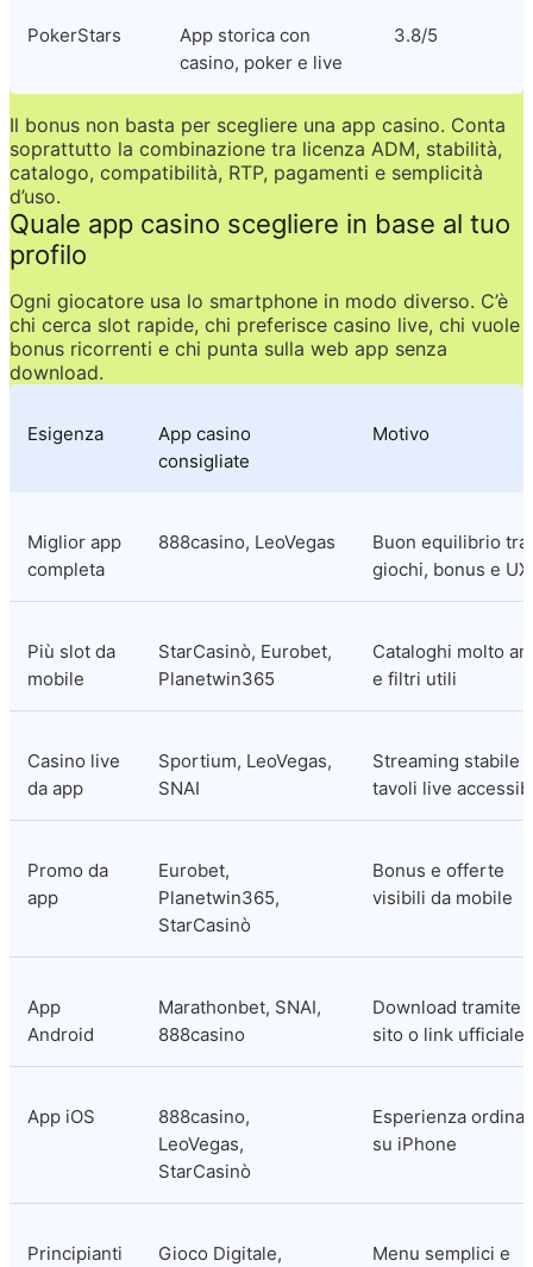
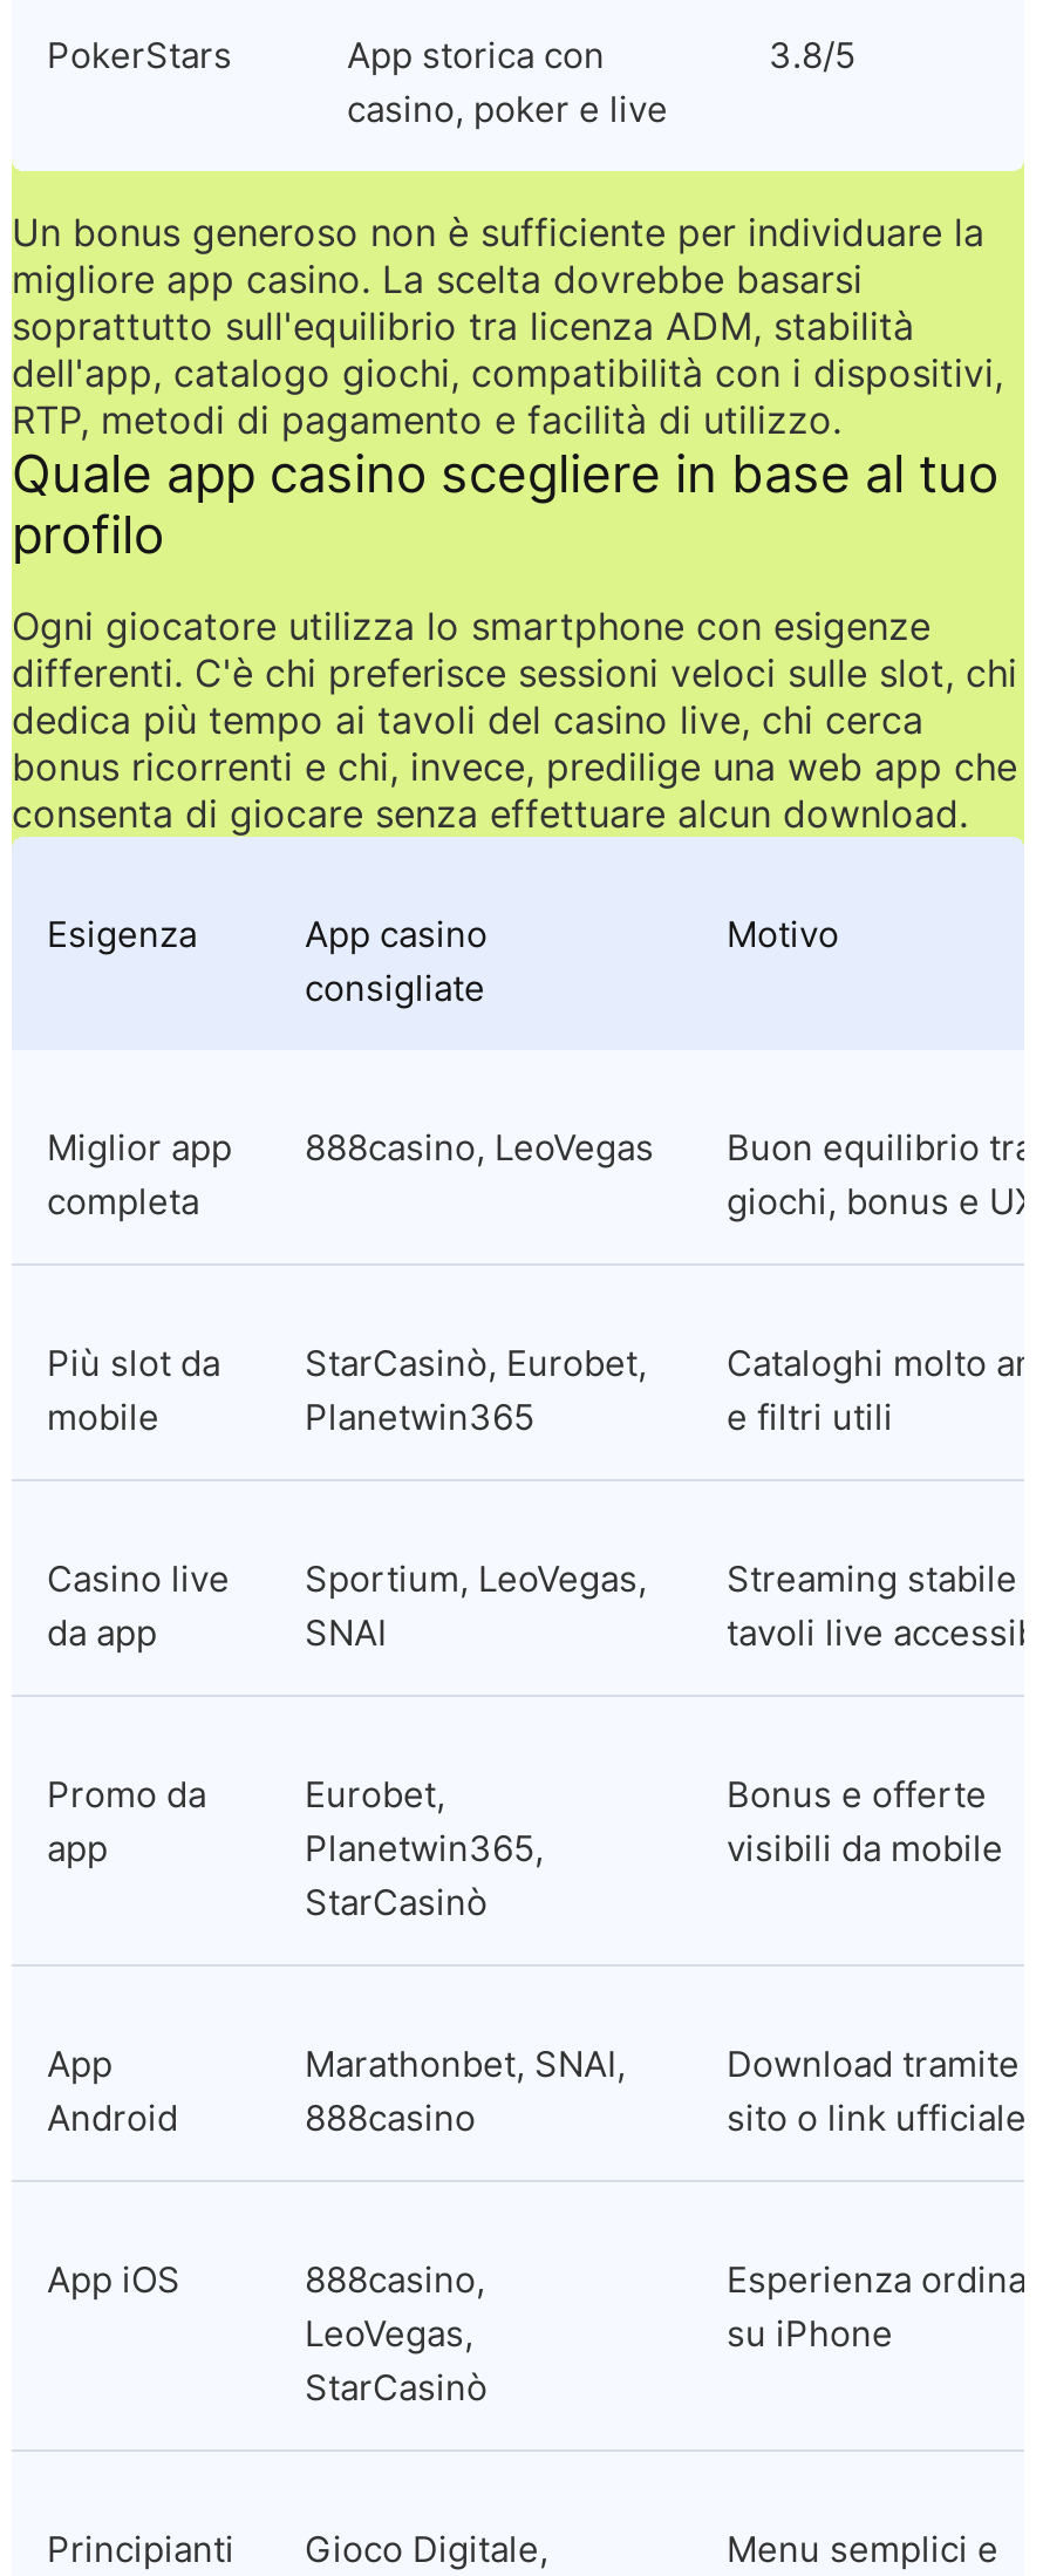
[10,113,506,208] Il bonus non basta per scegliere una app casino. Conta | soprattutto la combinazione tra licenza ADM, stabilità, | catalogo, compatibilità, RTP, pagamenti e semplicità | d’uso. -> [12,209,1003,443] Un bonus generoso non è sufficiente per individuare la | migliore app casino. La scelta dovrebbe basarsi | soprattutto sull'equilibrio tra licenza ADM, stabilità | dell'app, catalogo giochi, compatibilità con i dispositivi, | RTP, metodi di pagamento e facilità di utilizzo.
[10,289,520,384] Ogni giocatore usa lo smartphone in modo diverso. C’è | chi cerca slot rapide, chi preferisce casino live, chi vuole | bonus ricorrenti e chi punta sulla web app senza | download. -> [12,602,1017,837] Ogni giocatore utilizza lo smartphone con esigenze | differenti. C'è chi preferisce sessioni veloci sulle slot, chi | dedica più tempo ai tavoli del casino live, chi cerca | bonus ricorrenti e chi, invece, predilige una web app che | consenta di giocare senza effettuare alcun download.

